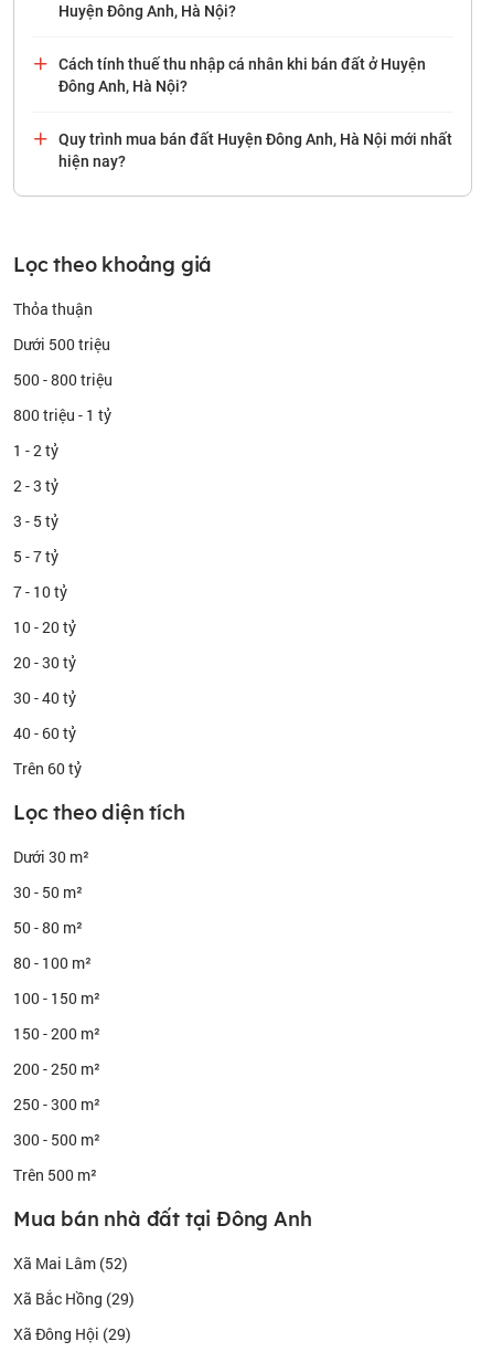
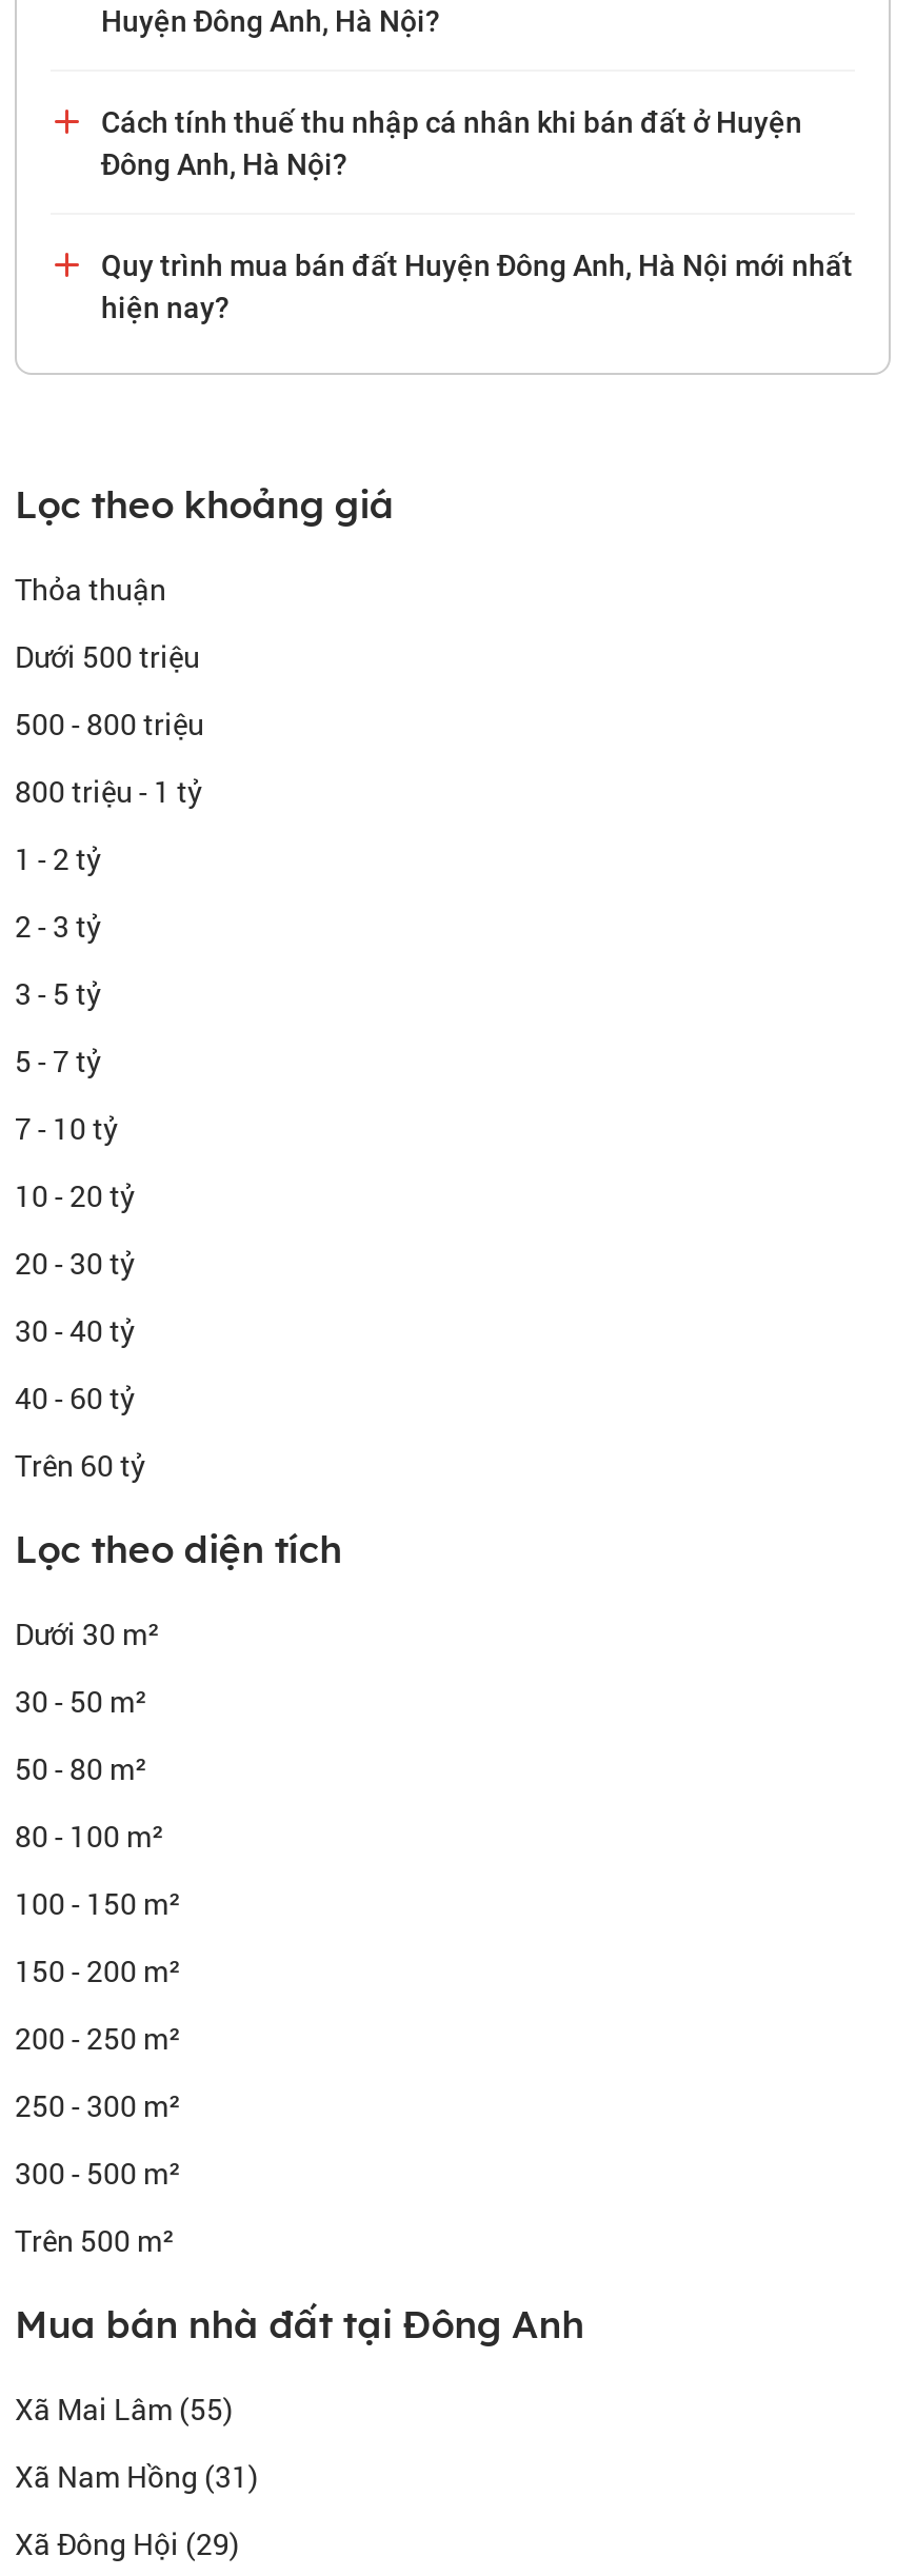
[13,1253,128,1274] Xã Mai Lâm (52) -> [15,2389,234,2429] Xã Mai Lâm (55)
[13,1288,135,1309] Xã Bắc Hồng (29) -> [15,2456,259,2496] Xã Nam Hồng (31)

